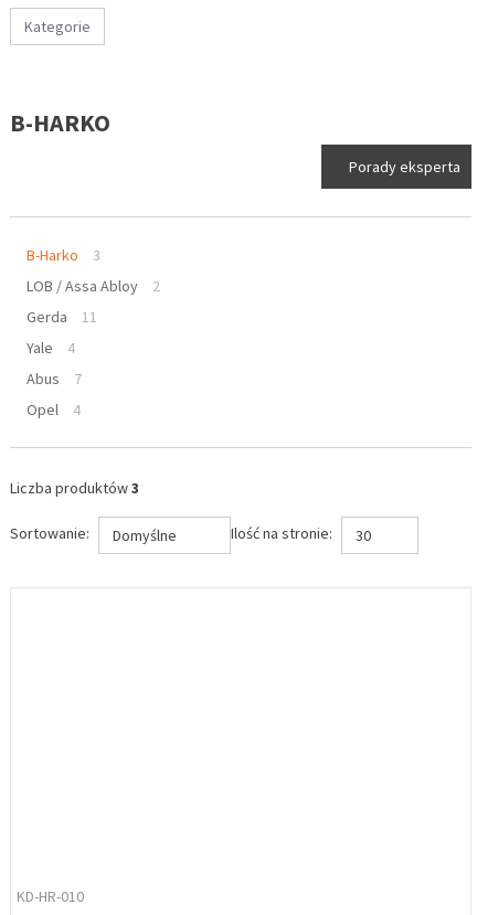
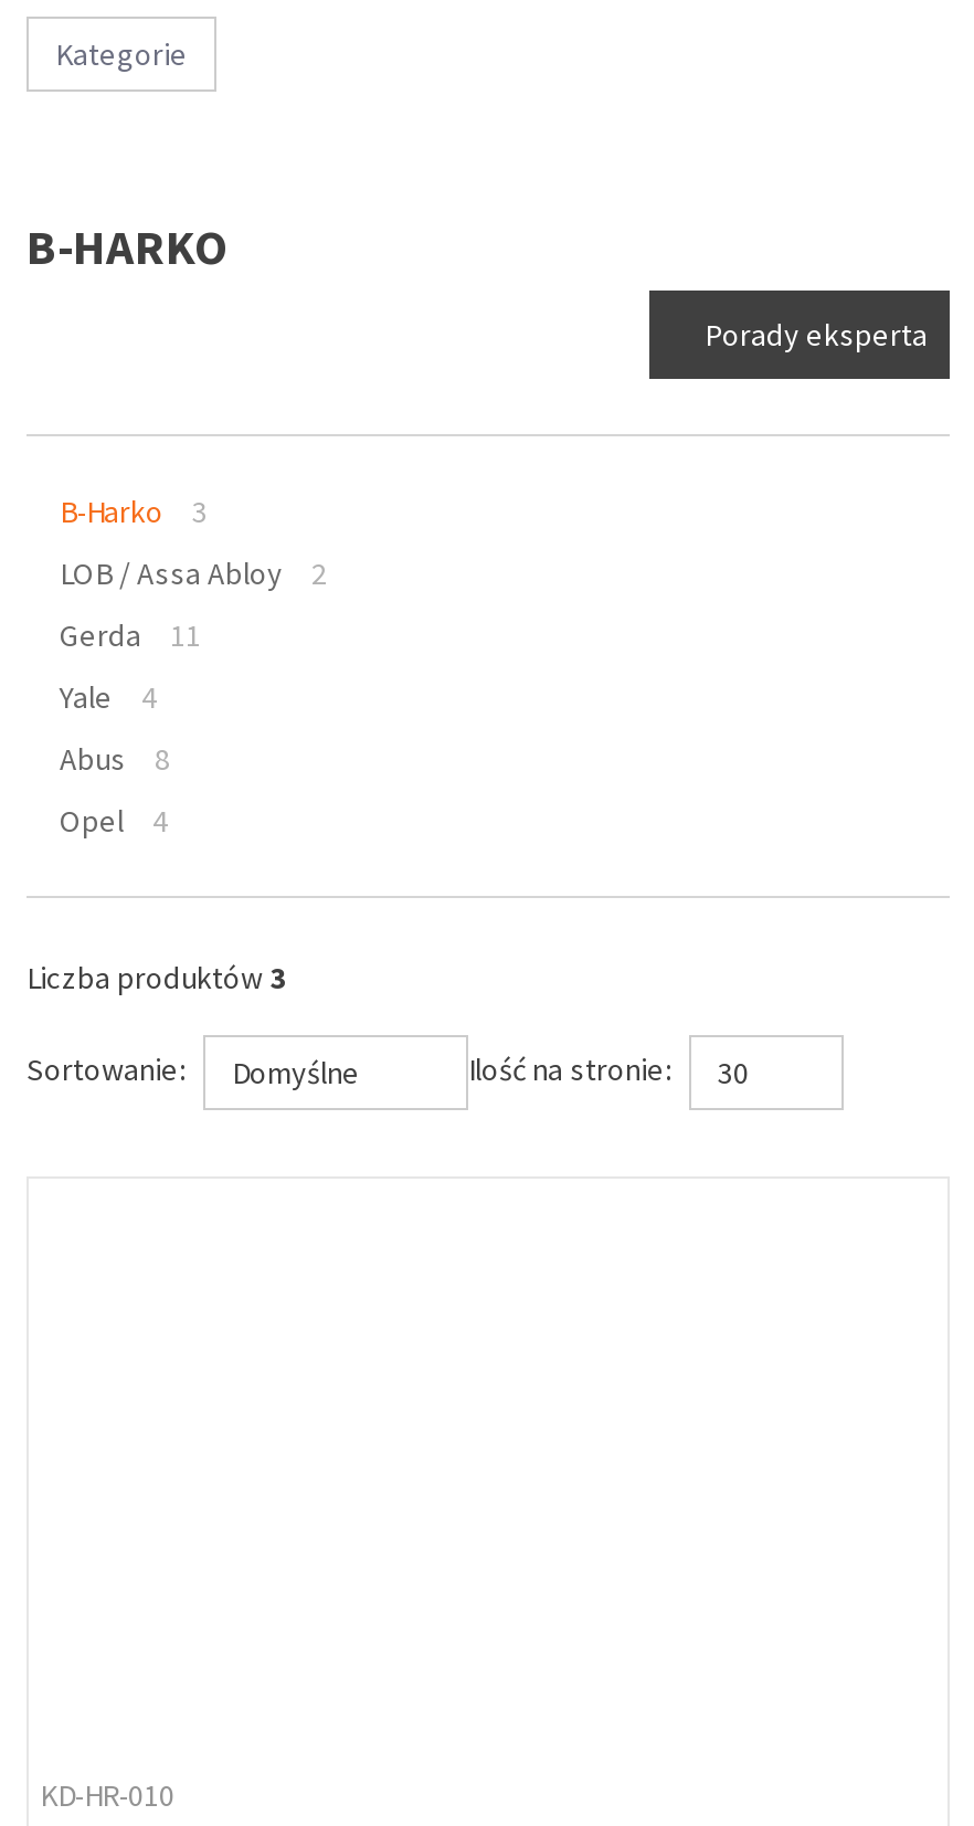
[26,369,82,389] Abus 7 -> [60,739,170,779] Abus 8

